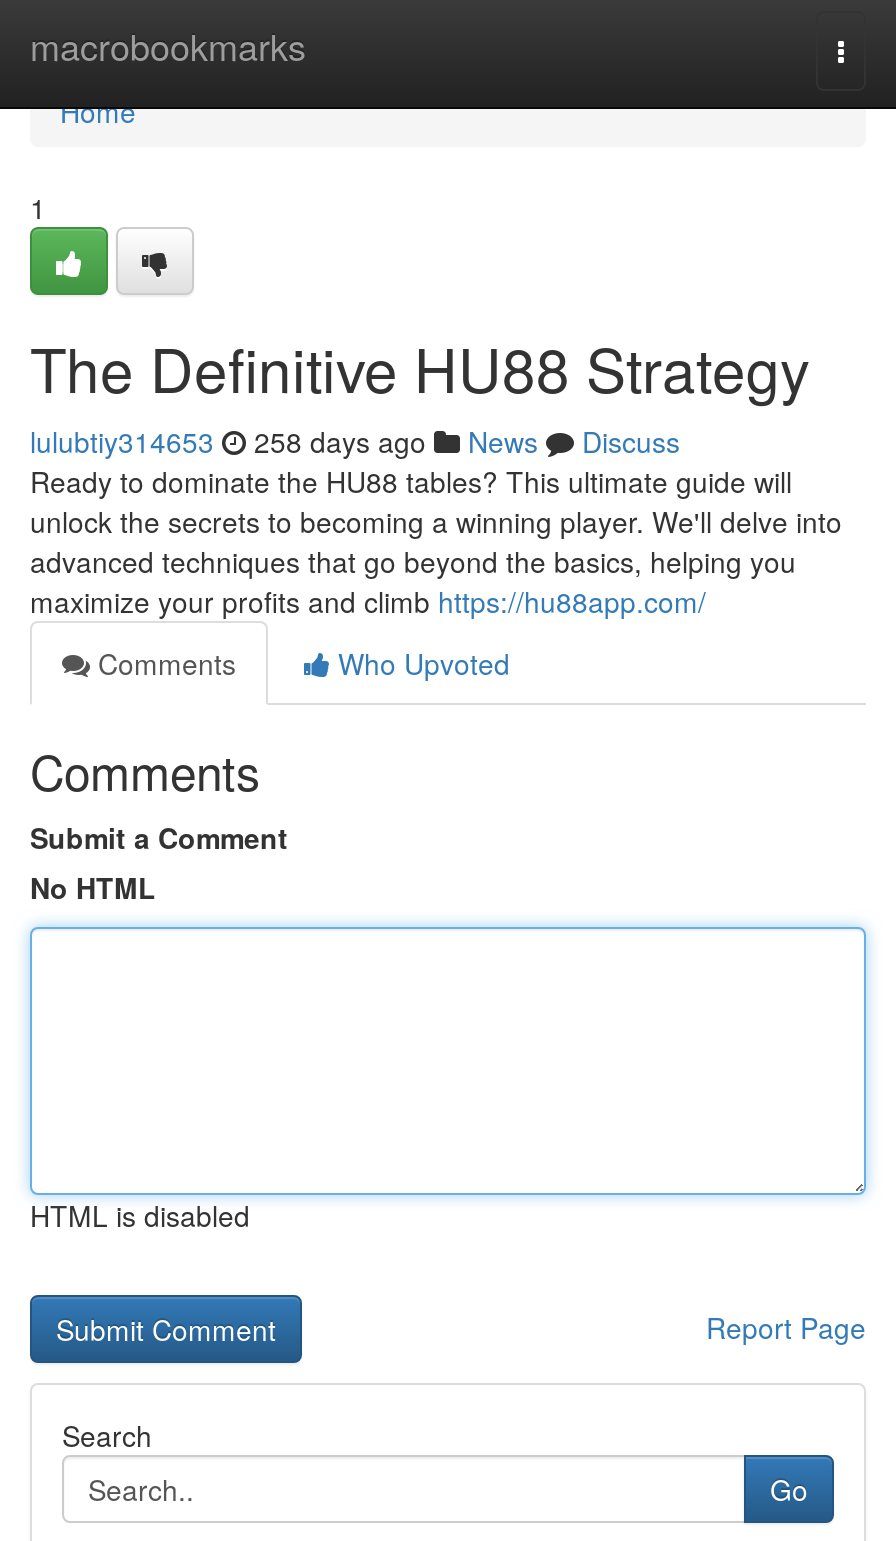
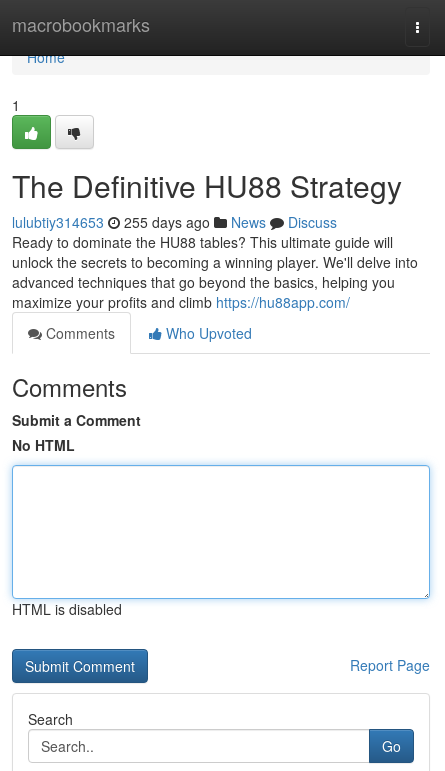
[30,421,680,461] lulubtiy314653 258 days ago News Discuss -> [12,212,337,232] lulubtiy314653 255 days ago News Discuss

